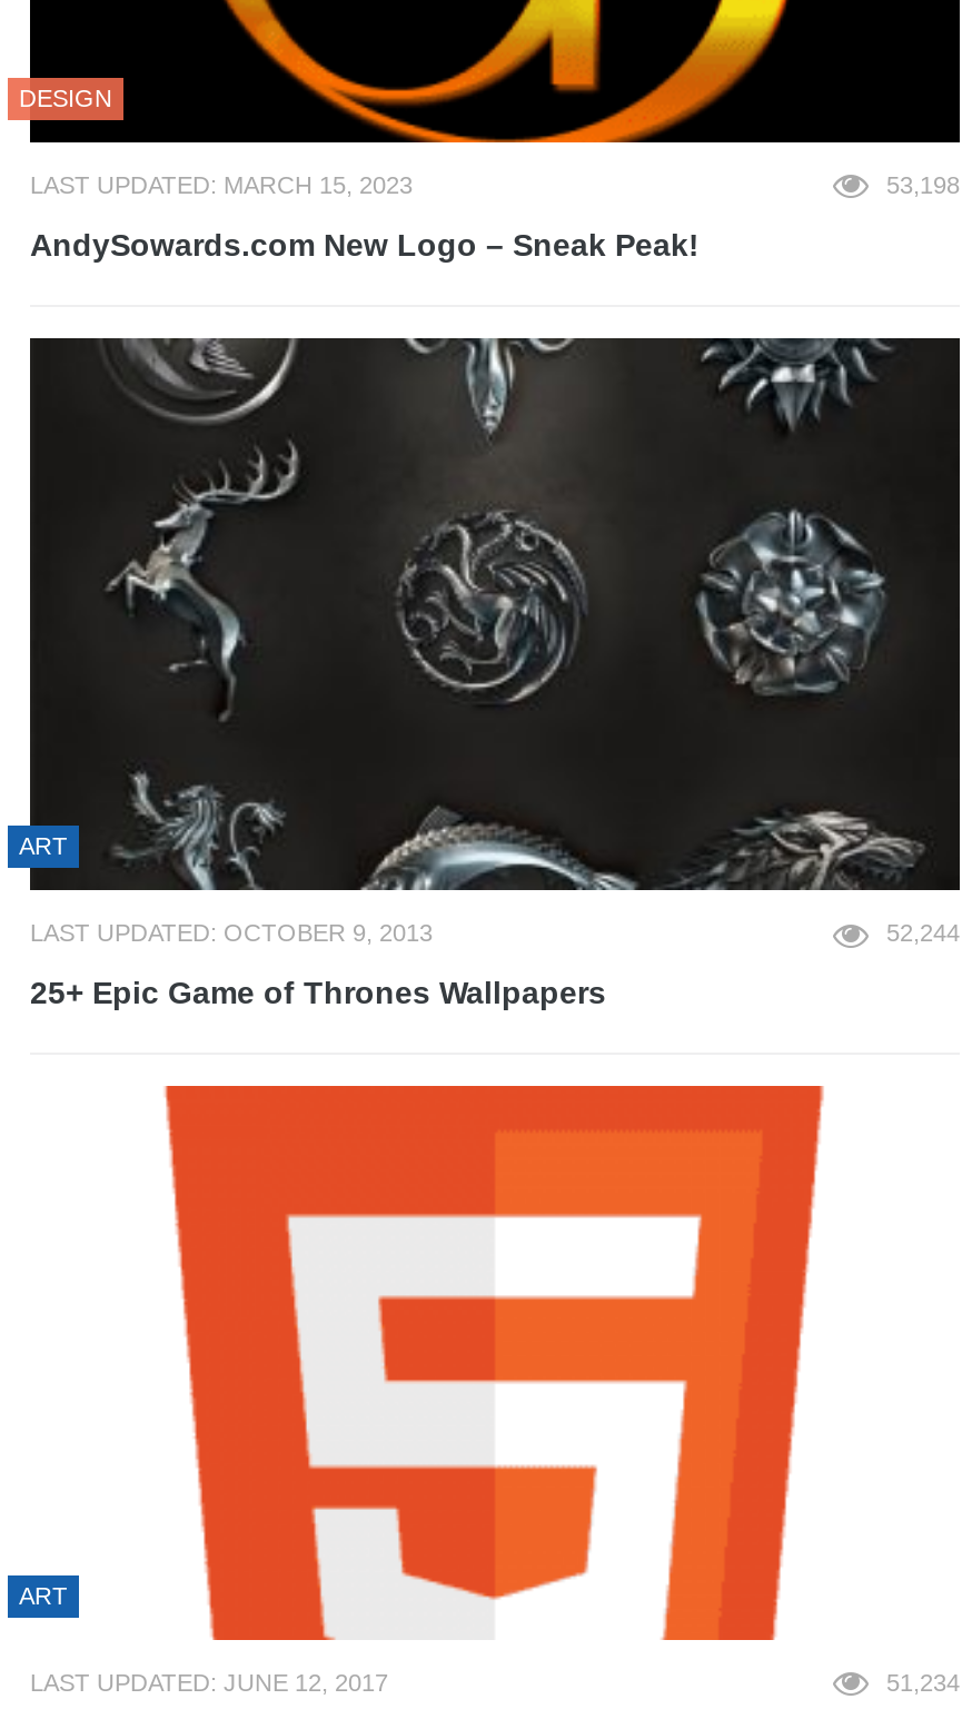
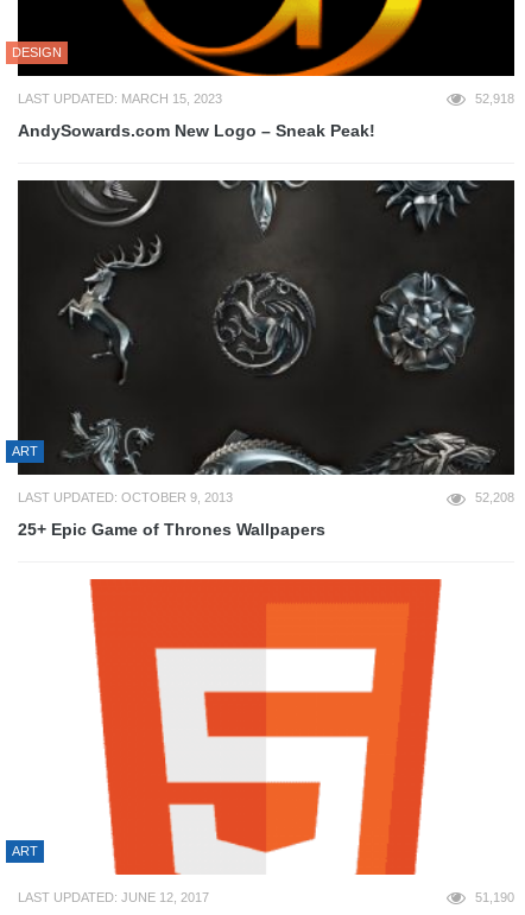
[880,172,960,199] 53,198 -> [472,92,514,106] 52,918
[880,920,960,947] 52,244 -> [472,491,514,505] 52,208
[880,1668,960,1695] 51,234 -> [472,890,514,904] 51,190

